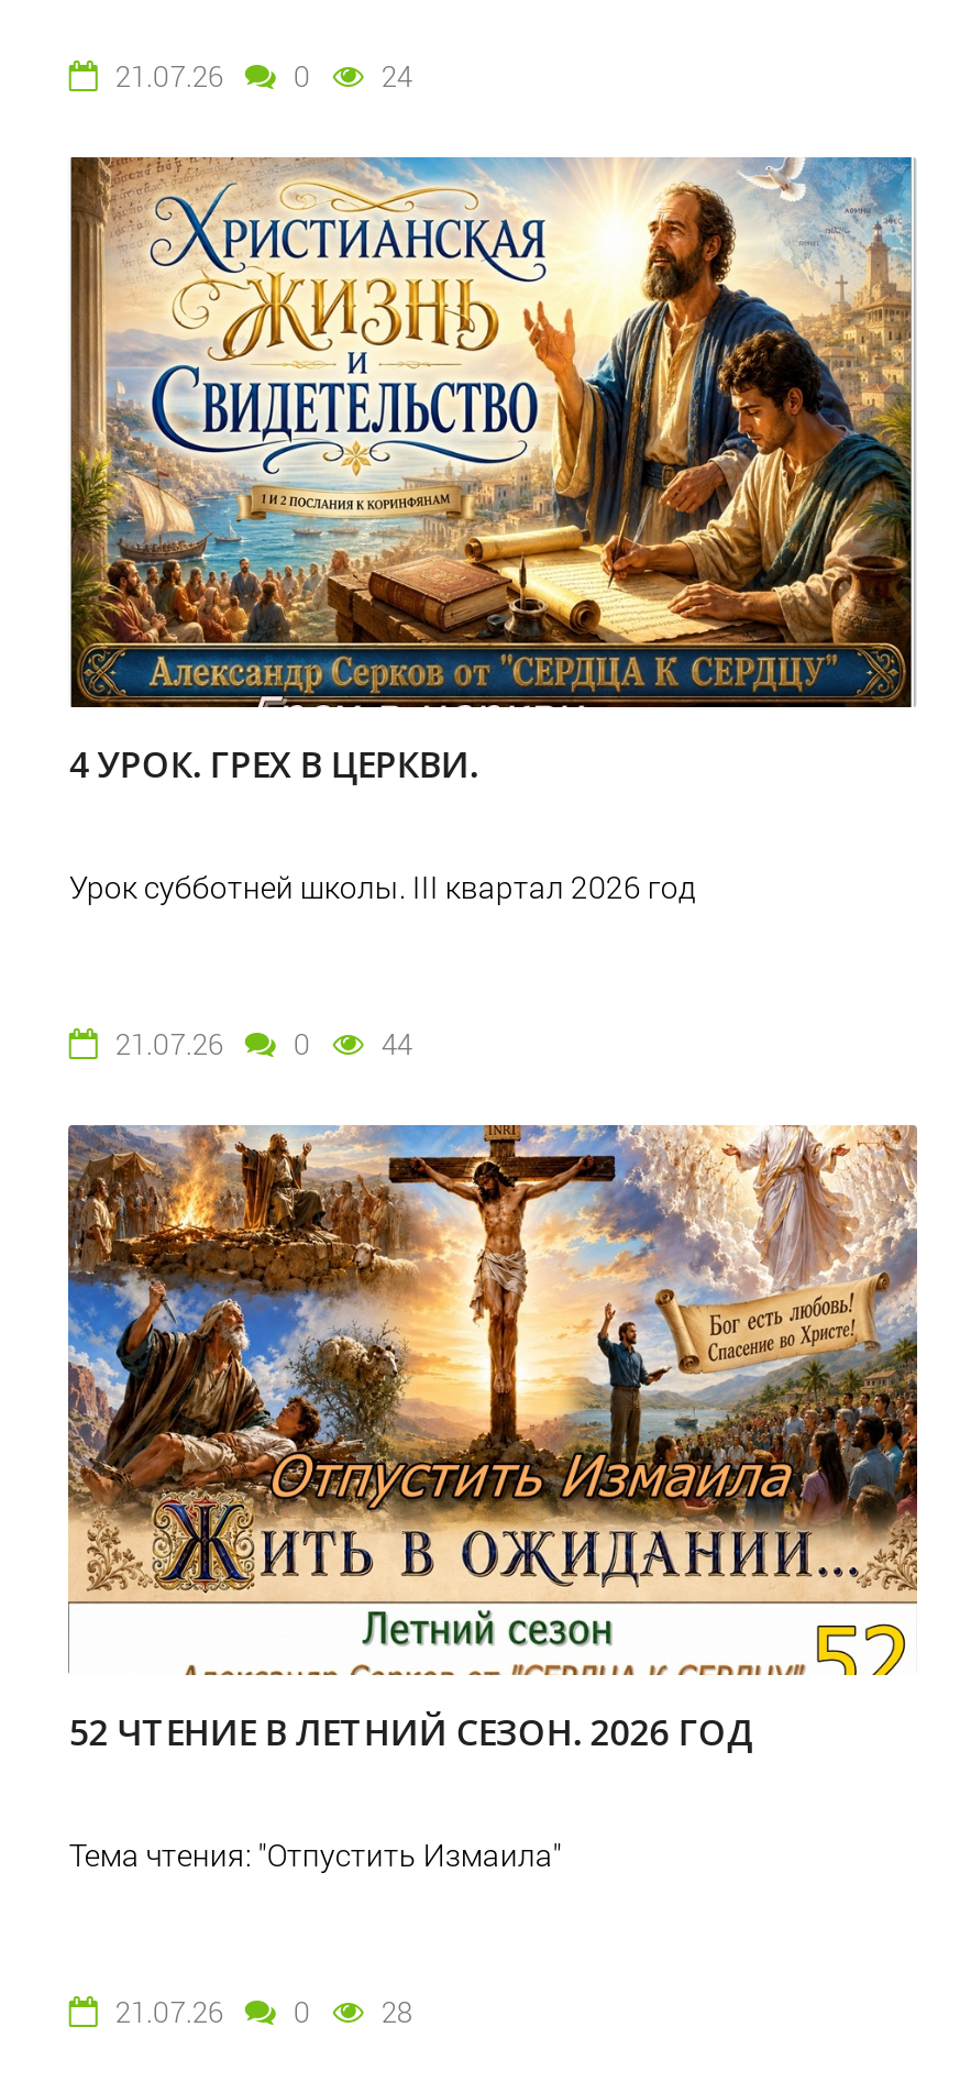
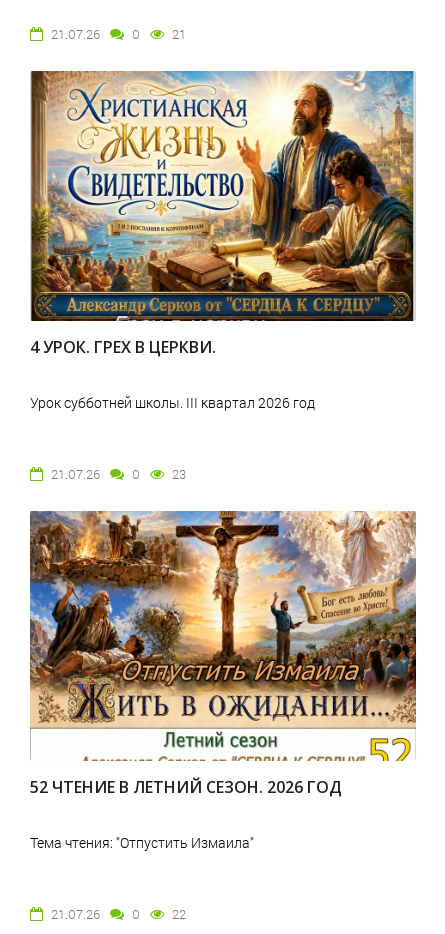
[109,56,412,96] 21.07.26 0 24 -> [48,25,186,43] 21.07.26 0 21
[109,1024,412,1064] 21.07.26 0 44 -> [48,465,186,483] 21.07.26 0 23
[109,1992,412,2031] 21.07.26 0 28 -> [48,905,186,923] 21.07.26 0 22

